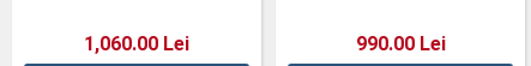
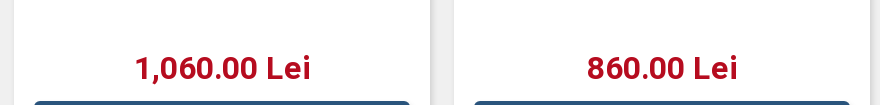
[355,32,445,55] 990.00 Lei -> [587,49,737,87] 860.00 Lei

